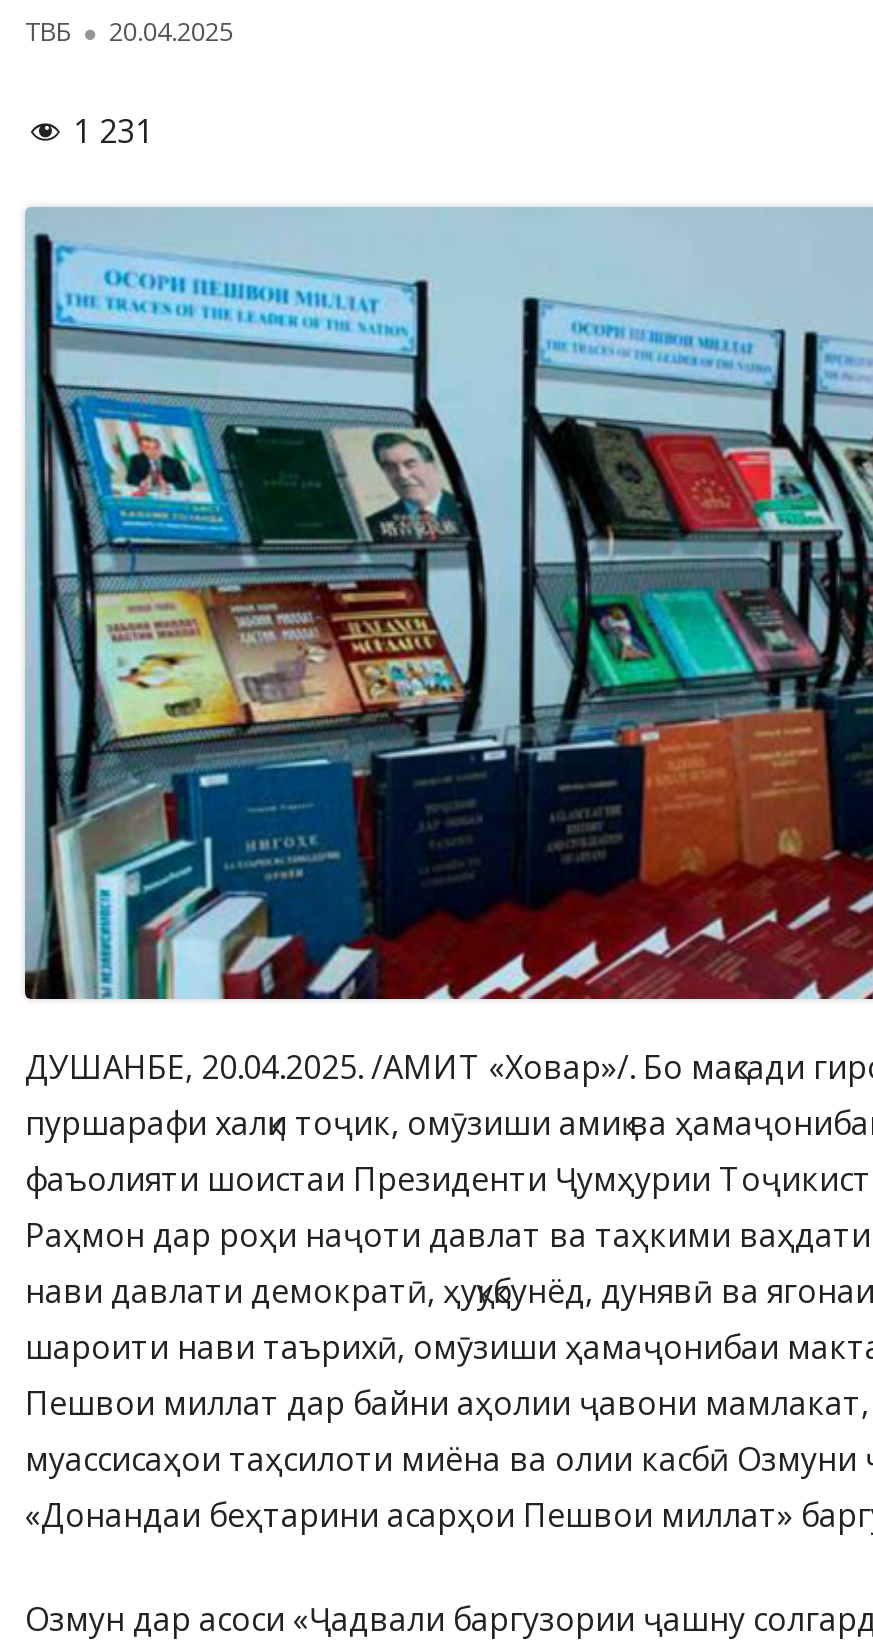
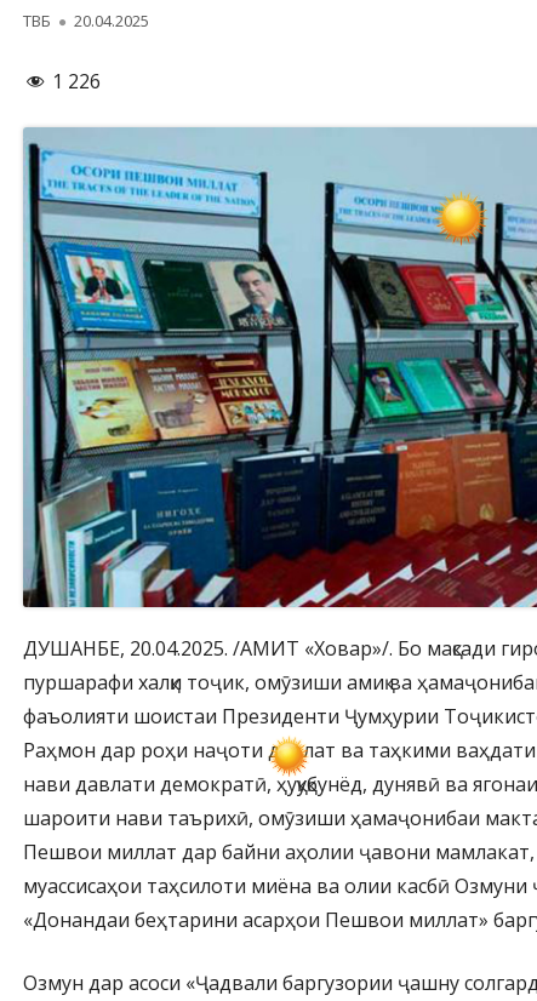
[73,109,153,153] 1 231 -> [52,68,101,95] 1 226
[707,315,787,399] [image] -> [434,191,487,245] [image]

